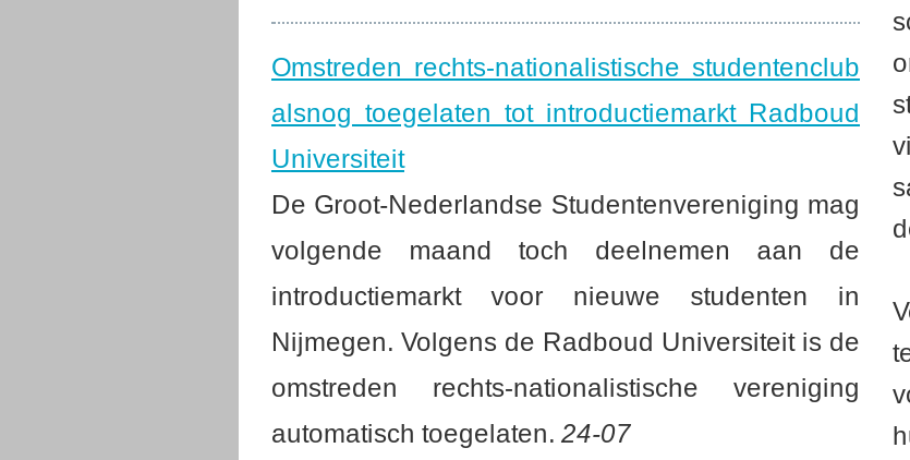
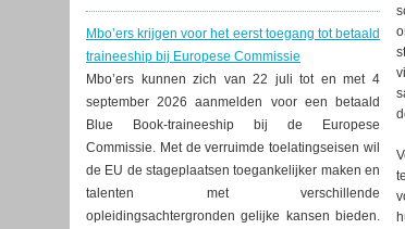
[271,52,860,83] Omstreden rechts-nationalistische studentenclub -> [86,26,380,41] Mbo’ers krijgen voor het eerst toegang tot betaald
[271,98,860,129] alsnog toegelaten tot introductiemarkt Radboud -> [86,49,300,64] traineeship bij Europese Commissie
[271,144,404,174] Universiteit -> [86,72,380,87] Mbo’ers kunnen zich van 22 juli tot en met 4
[271,190,860,220] De Groot-Nederlandse Studentenvereniging mag -> [86,94,380,110] september 2026 aanmelden voor een betaald
[271,235,860,266] volgende maand toch deelnemen aan de -> [86,117,380,132] Blue Book-traineeship bij de Europese
[271,281,860,312] introductiemarkt voor nieuwe studenten in -> [86,140,380,155] Commissie. Met de verruimde toelatingseisen wil
[271,327,860,358] Nijmegen. Volgens de Radboud Universiteit is de -> [86,163,380,178] de EU de stageplaatsen toegankelijker maken en
[271,373,860,403] omstreden rechts-nationalistische vereniging -> [86,186,380,201] talenten met verschillende
[271,419,631,449] automatisch toegelaten. 24-07 -> [86,208,380,224] opleidingsachtergronden gelijke kansen bieden.

